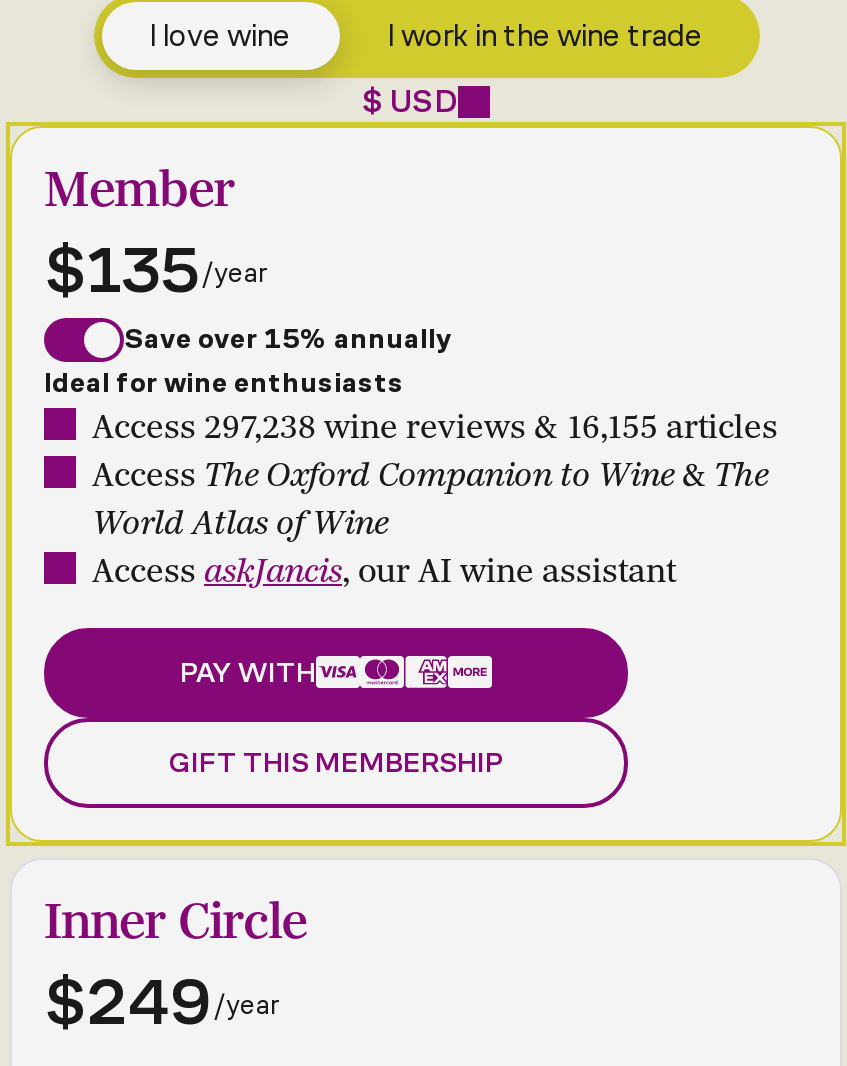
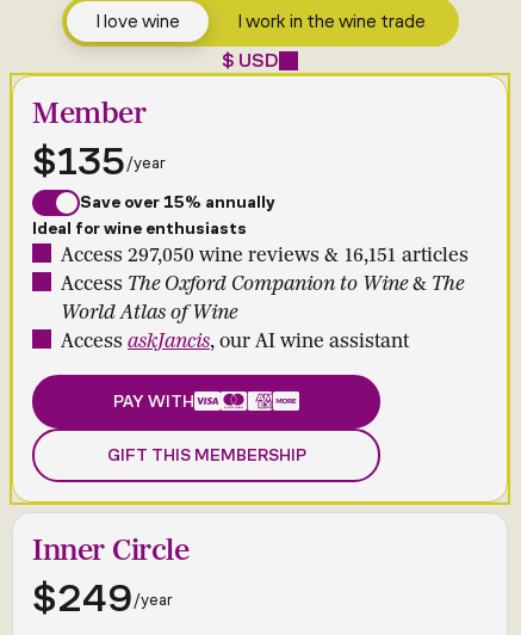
[92,405,778,447] Access 297,238 wine reviews & 16,155 articles -> [61,242,469,267] Access 297,050 wine reviews & 16,151 articles

